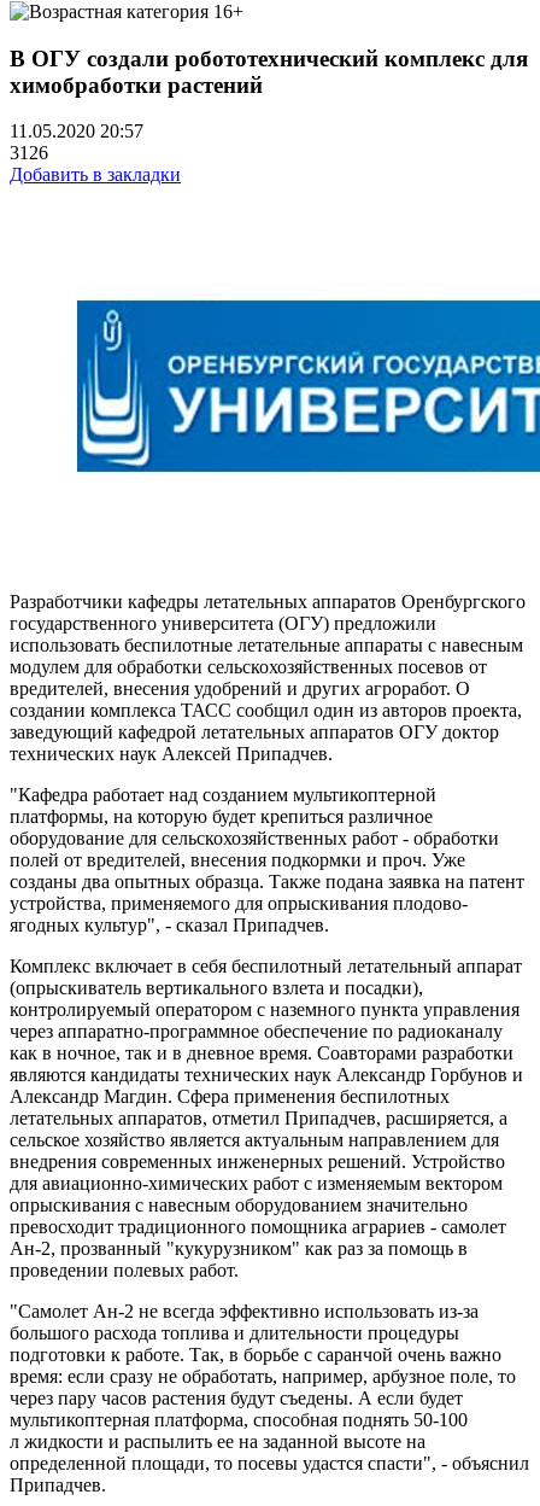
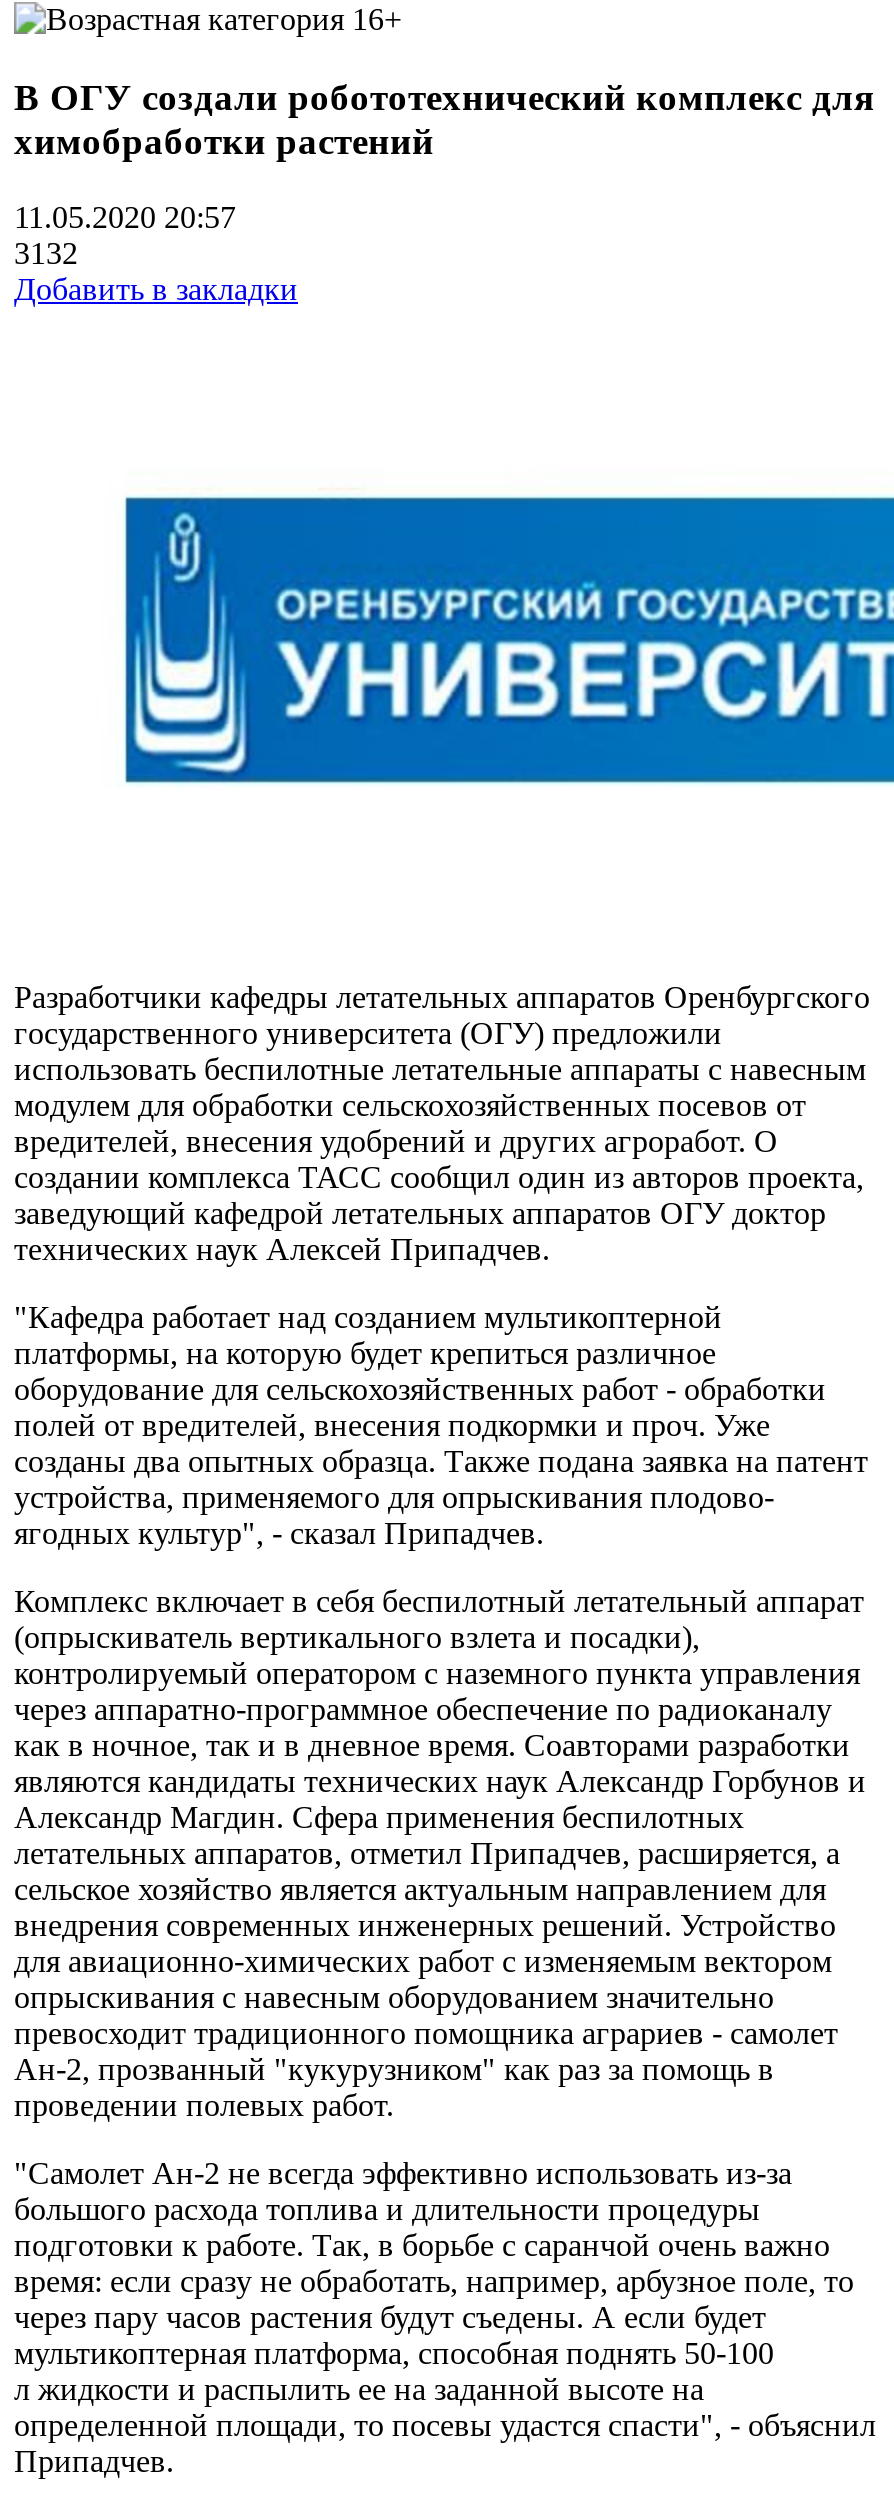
[10,143,48,163] 3126 -> [14,237,78,271] 3132

